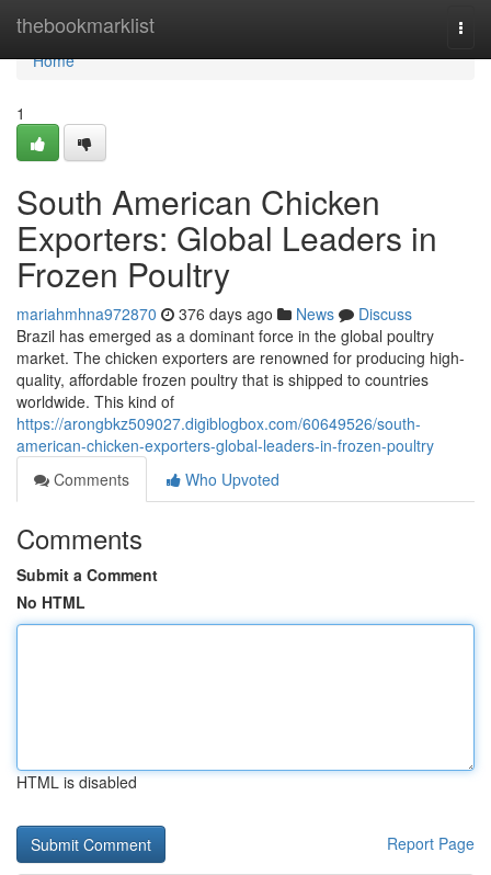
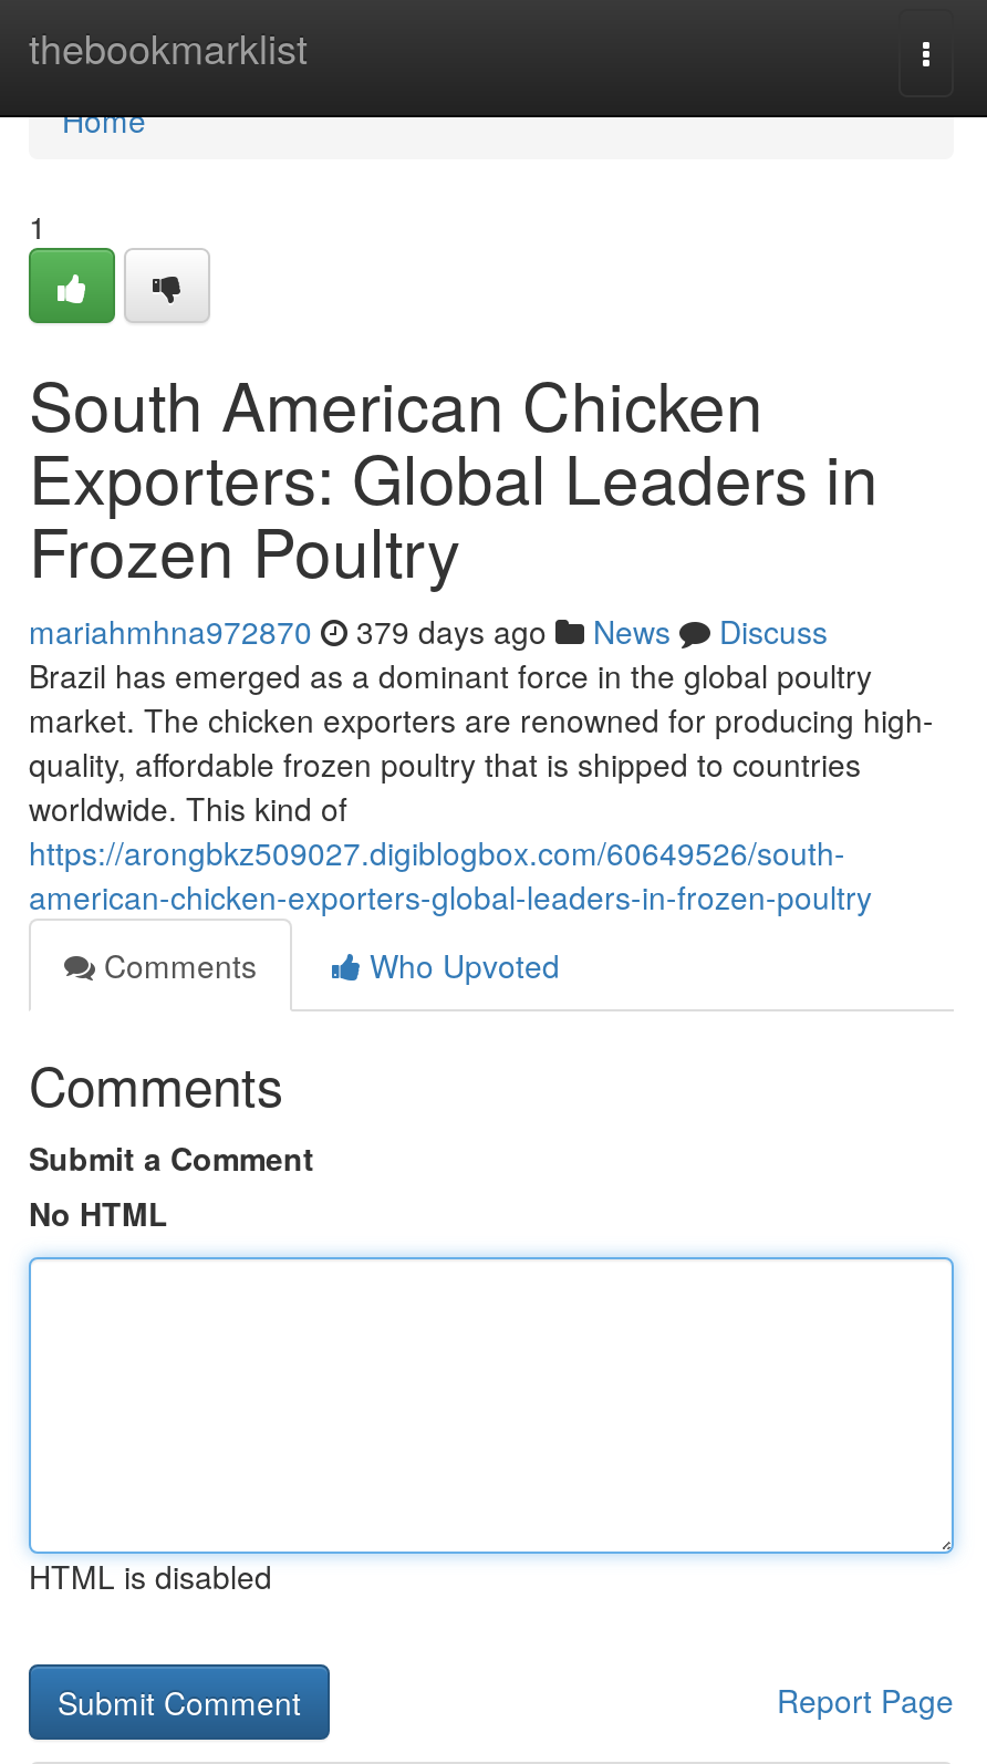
[16,303,412,325] mariahmhna972870 376 days ago News Discuss -> [29,609,828,653] mariahmhna972870 379 days ago News Discuss

